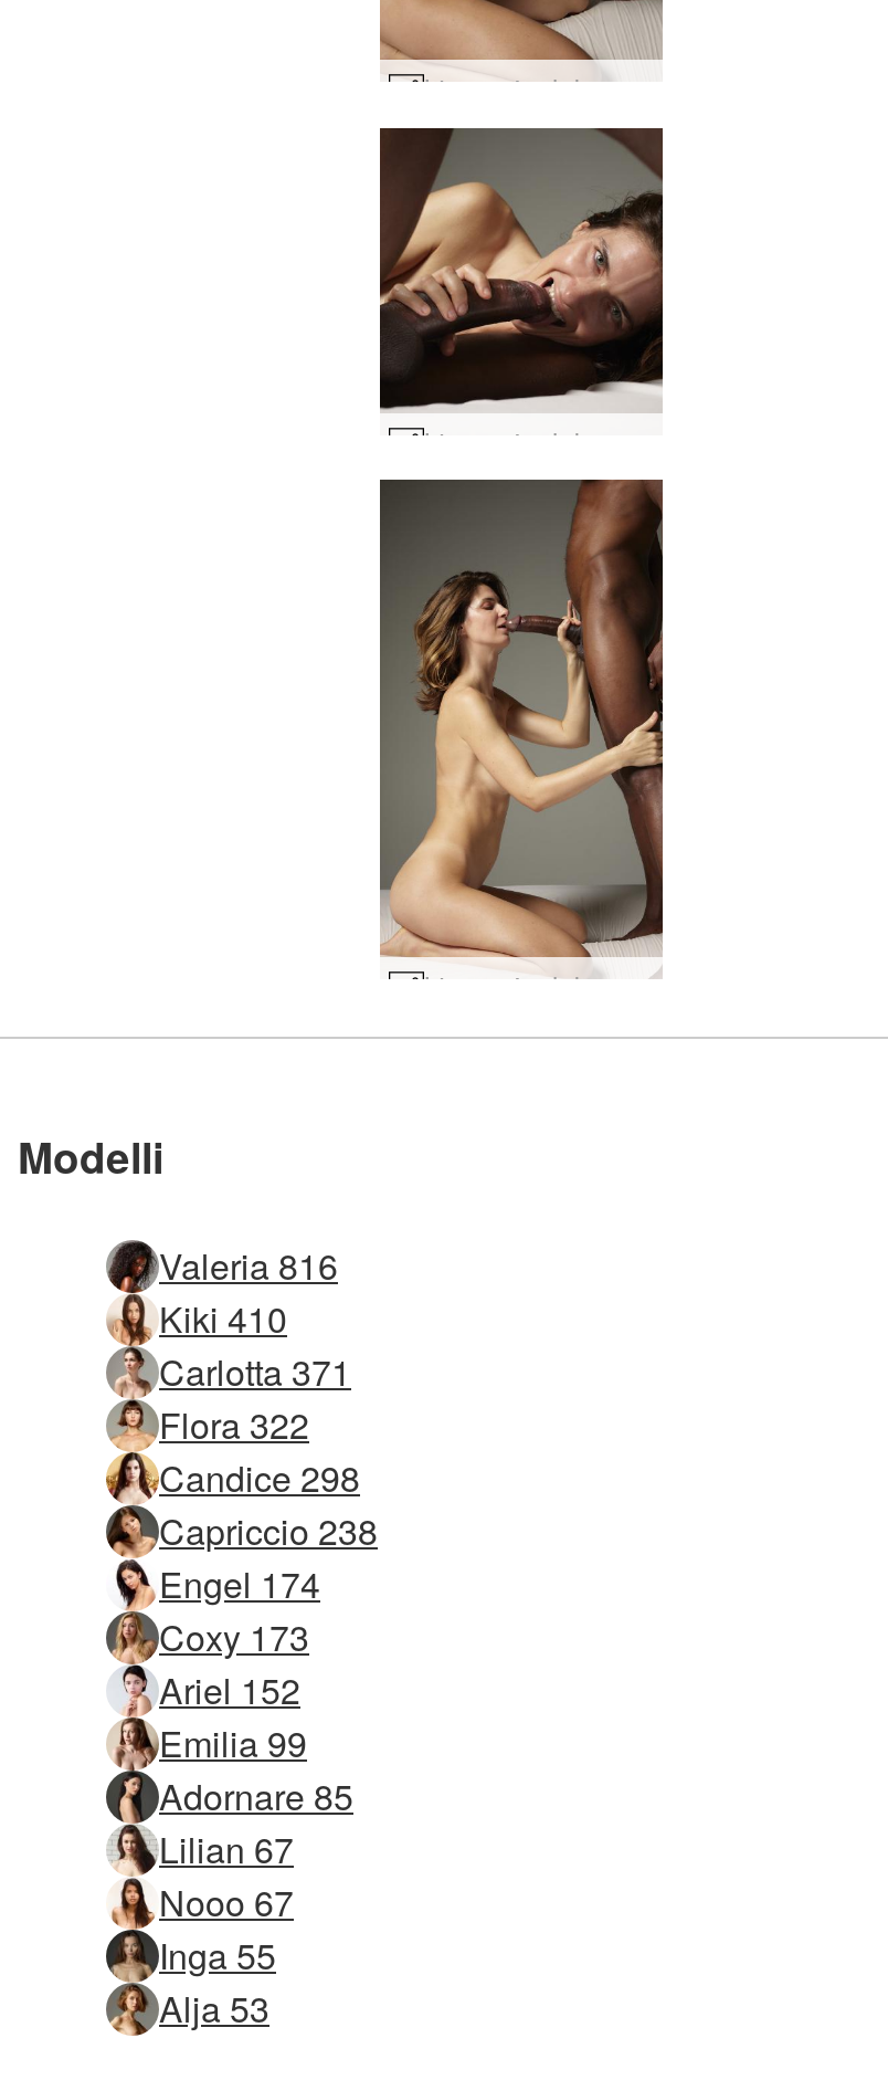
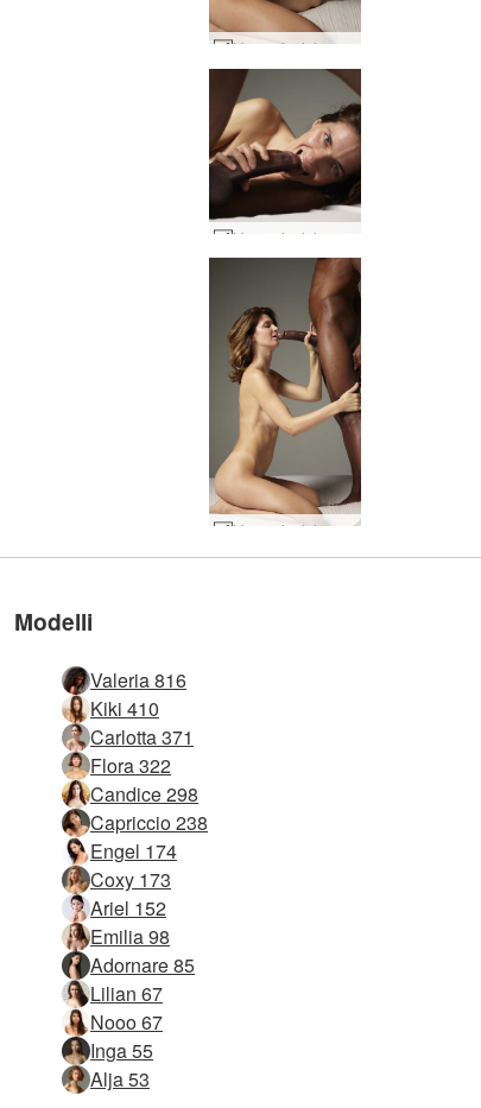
[159,1718,307,1769] Emilia 99 -> [90,923,170,950] Emilia 98

